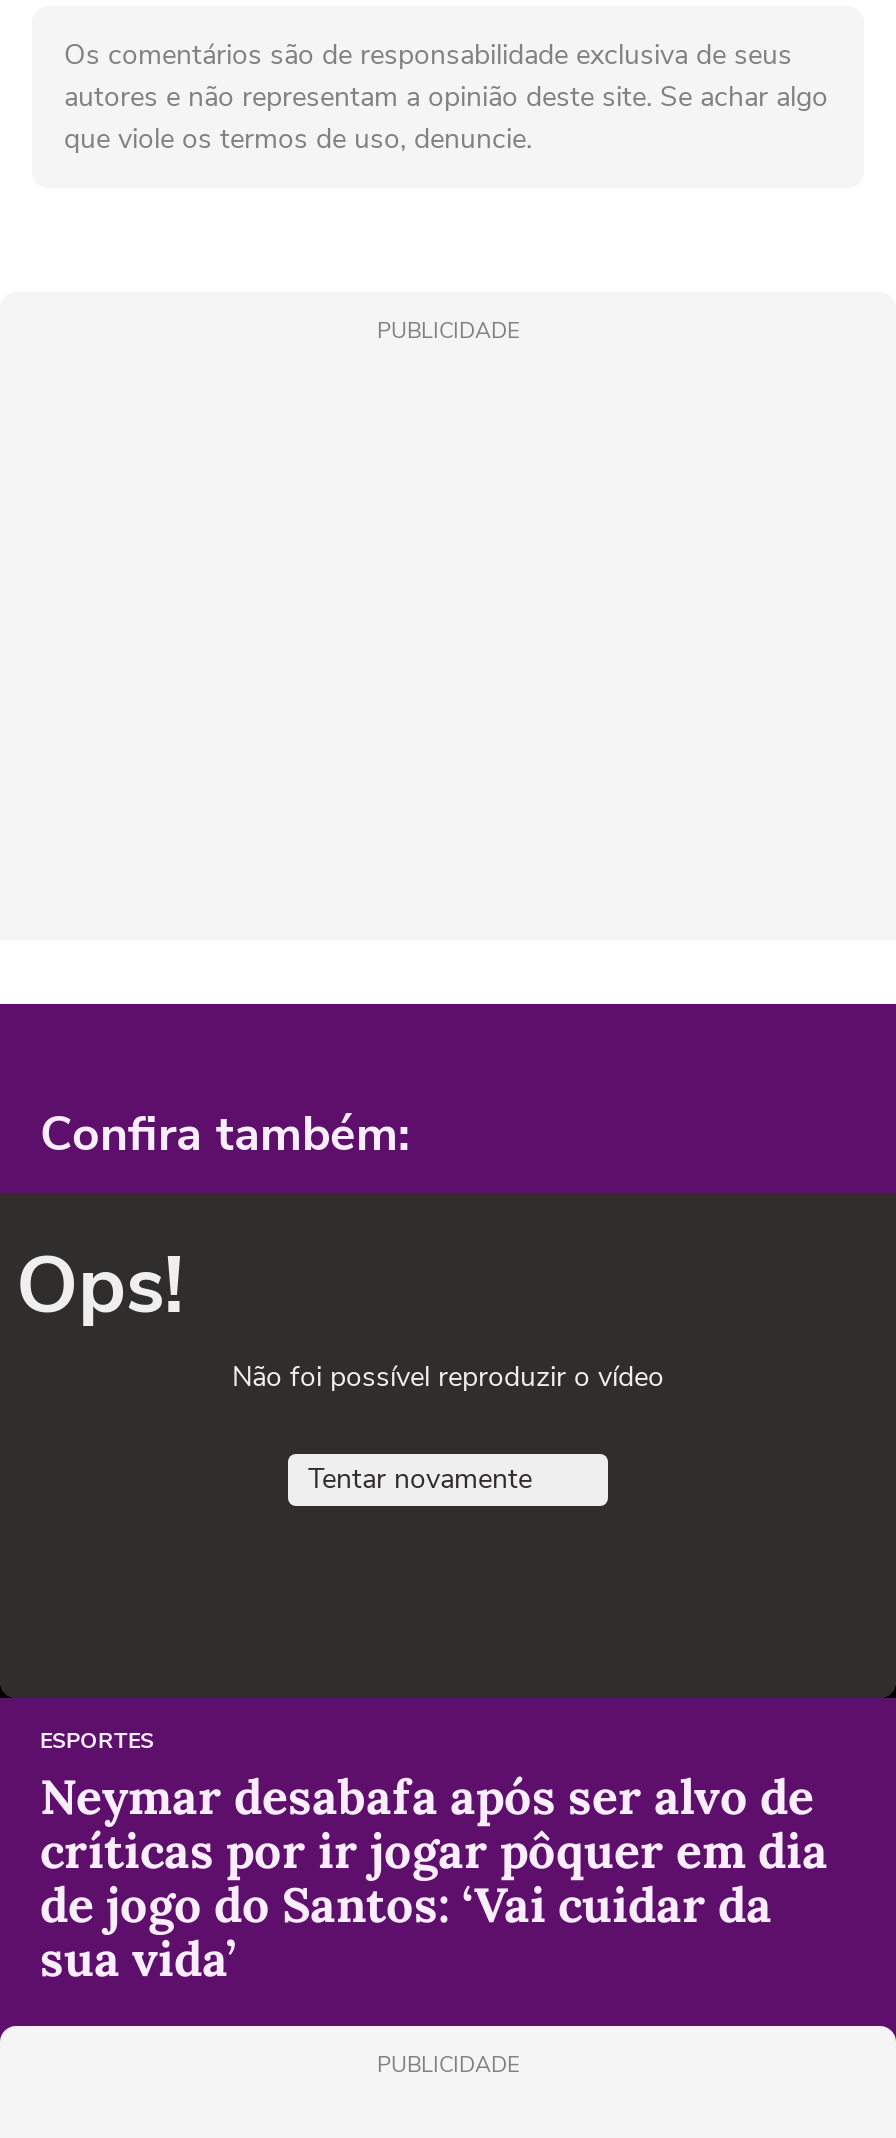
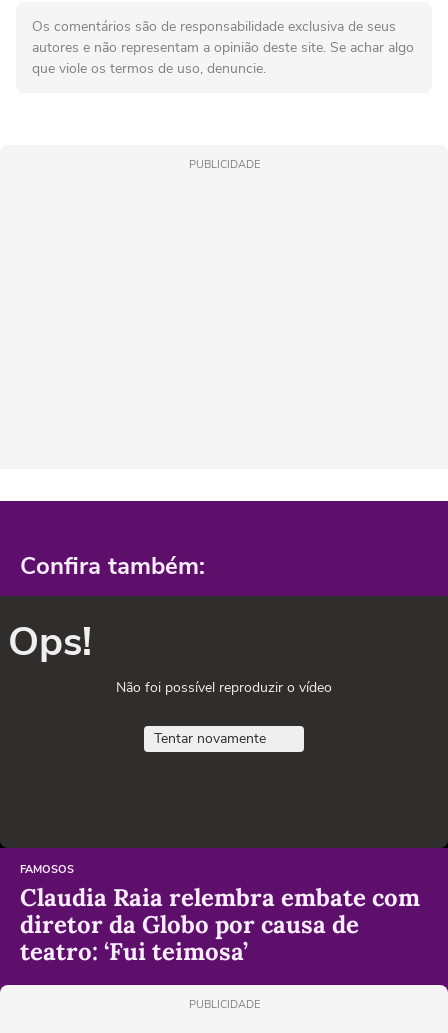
[40,1726,828,1990] ESPORTES | Neymar desabafa após ser alvo de | críticas por ir jogar pôquer em dia | de jogo do Santos: ‘Vai cuidar da | sua vida’ -> [20,862,420,967] FAMOSOS | Claudia Raia relembra embate com | diretor da Globo por causa de | teatro: ‘Fui teimosa’

